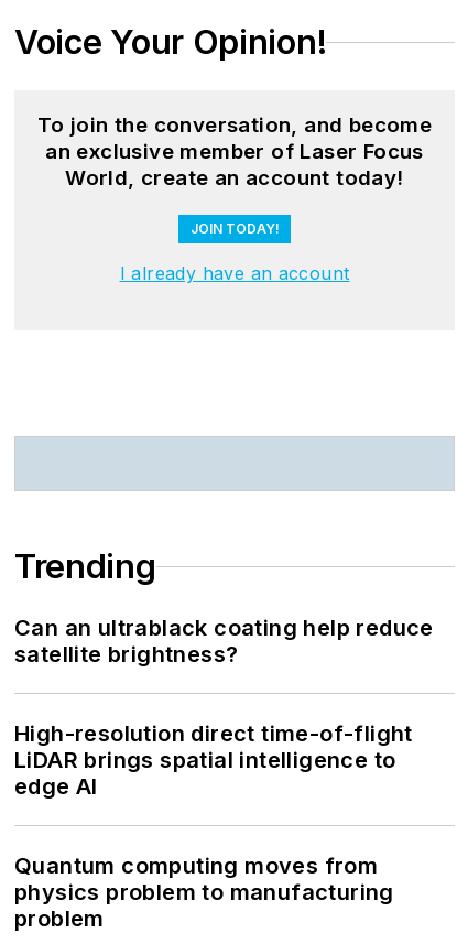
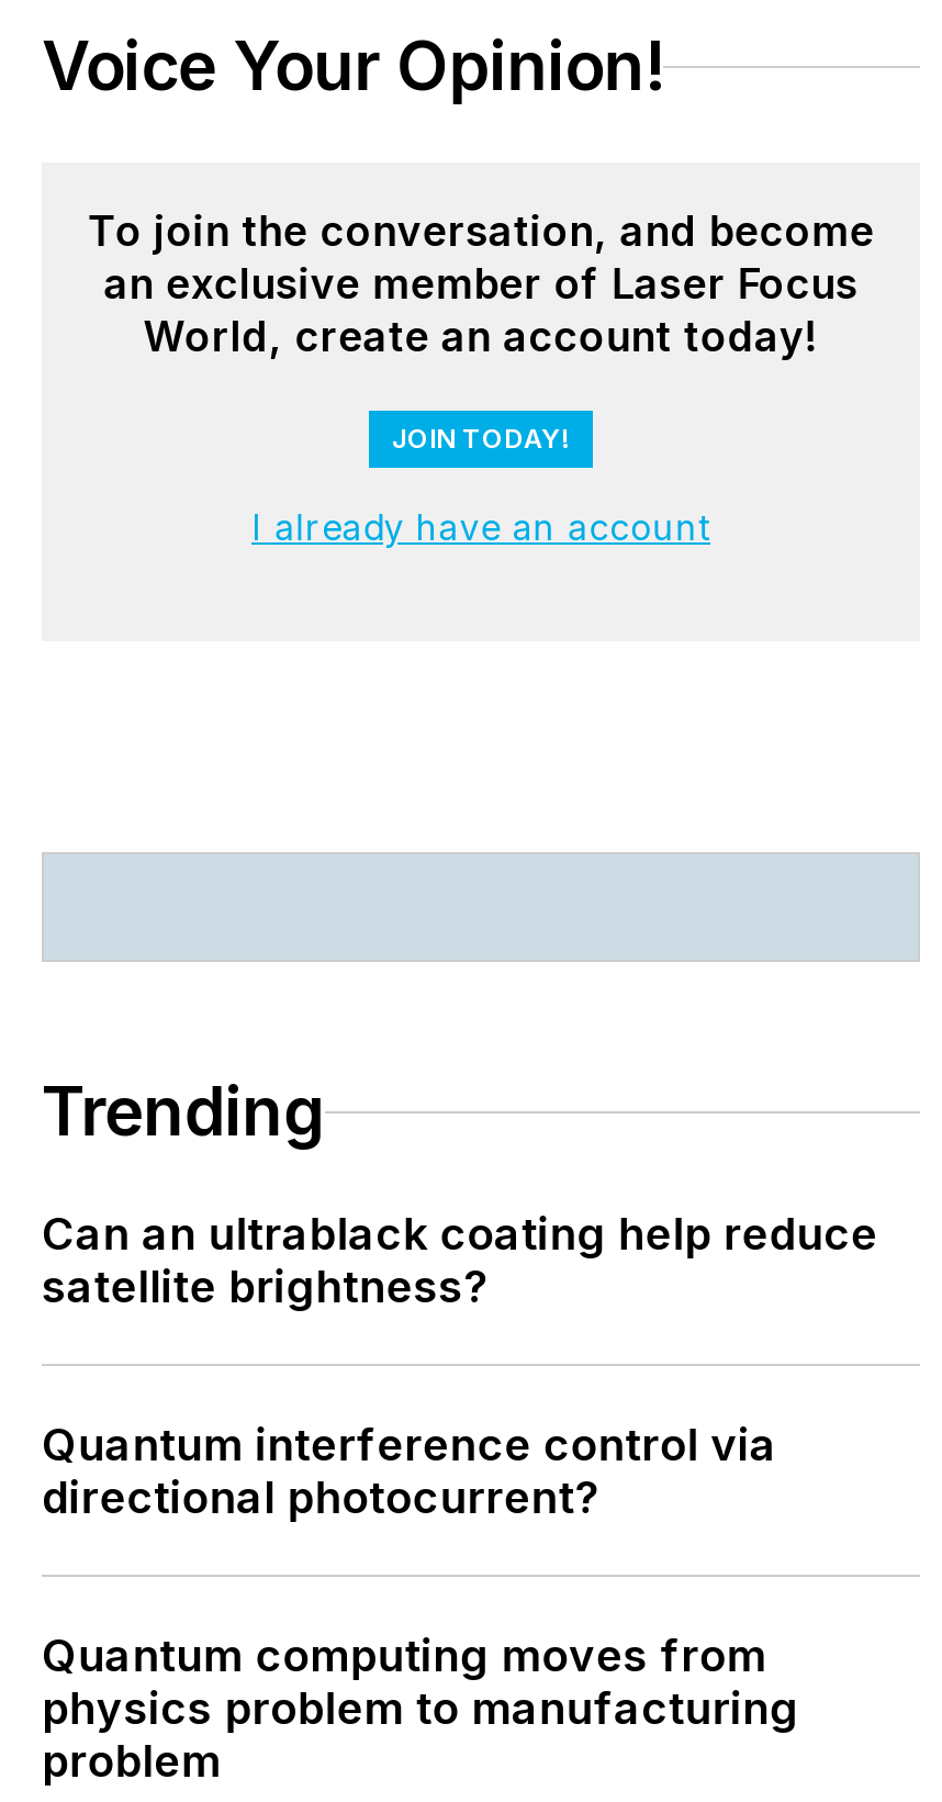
[14,721,413,800] High-resolution direct time-of-flight | LiDAR brings spatial intelligence to | edge AI -> [42,1419,777,1525] Quantum interference control via | directional photocurrent?

